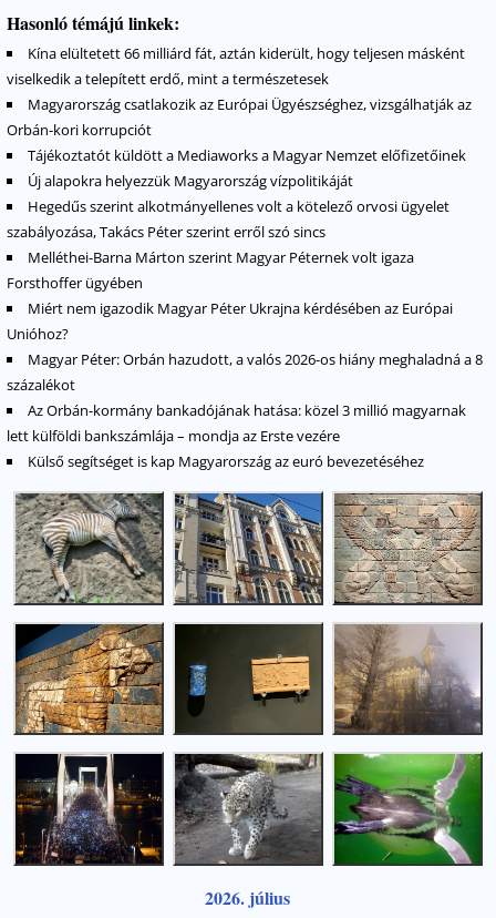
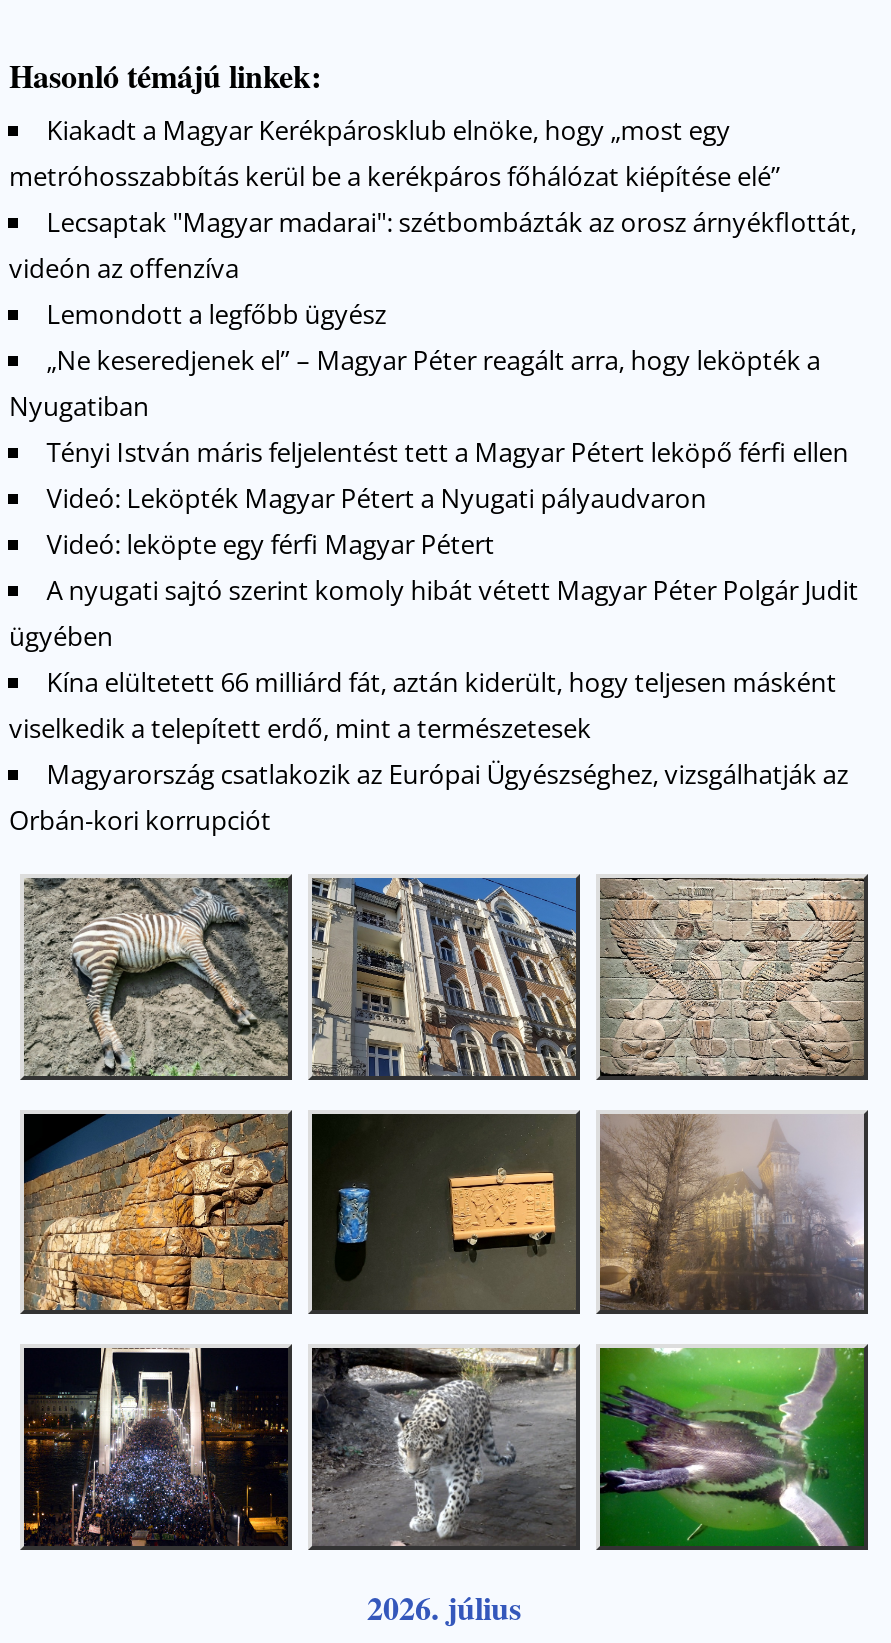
none -> [9,112,859,654] Kiakadt a Magyar Kerékpárosklub elnöke, hogy „most egy | metróhosszabbítás kerül be a kerékpáros főhálózat kiépítése elé” | Lecsaptak "Magyar madarai": szétbombázták az orosz árnyékflottát, | videón az offenzíva | Lemondott a legfőbb ügyész | „Ne keseredjenek el” – Magyar Péter reagált arra, hogy leköpték a | Nyugatiban | Tényi István máris feljelentést tett a Magyar Pétert leköpő férfi ellen | Videó: Leköpték Magyar Pétert a Nyugati pályaudvaron | Videó: leköpte egy férfi Magyar Pétert | A nyugati sajtó szerint komoly hibát vétett Magyar Péter Polgár Judit | ügyében
moved [7,43,472,140] -> [9,664,849,838]: Kína elültetett 66 milliárd fát, aztán kiderült, hogy teljesen másként | viselkedik a telepített erdő, mint a természetesek | Magyarország csatlakozik az Európai Ügyészséghez, vizsgálhatják az | Orbán-kori korrupciót
[7,145,483,471] Tájékoztatót küldött a Mediaworks a Magyar Nemzet előfizetőinek | Új alapokra helyezzük Magyarország vízpolitikáját | Hegedűs szerint alkotmányellenes volt a kötelező orvosi ügyelet | szabályozása, Takács Péter szerint erről szó sincs | Melléthei-Barna Márton szerint Magyar Péternek volt igaza | Forsthoffer ügyében | Miért nem igazodik Magyar Péter Ukrajna kérdésében az Európai | Unióhoz? | Magyar Péter: Orbán hazudott, a valós 2026-os hiány meghaladná a 8 | százalékot | Az Orbán-kormány bankadójának hatása: közel 3 millió magyarnak | lett külföldi bankszámlája – mondja az Erste vezére | Külső segítséget is kap Magyarország az euró bevezetéséhez -> none

